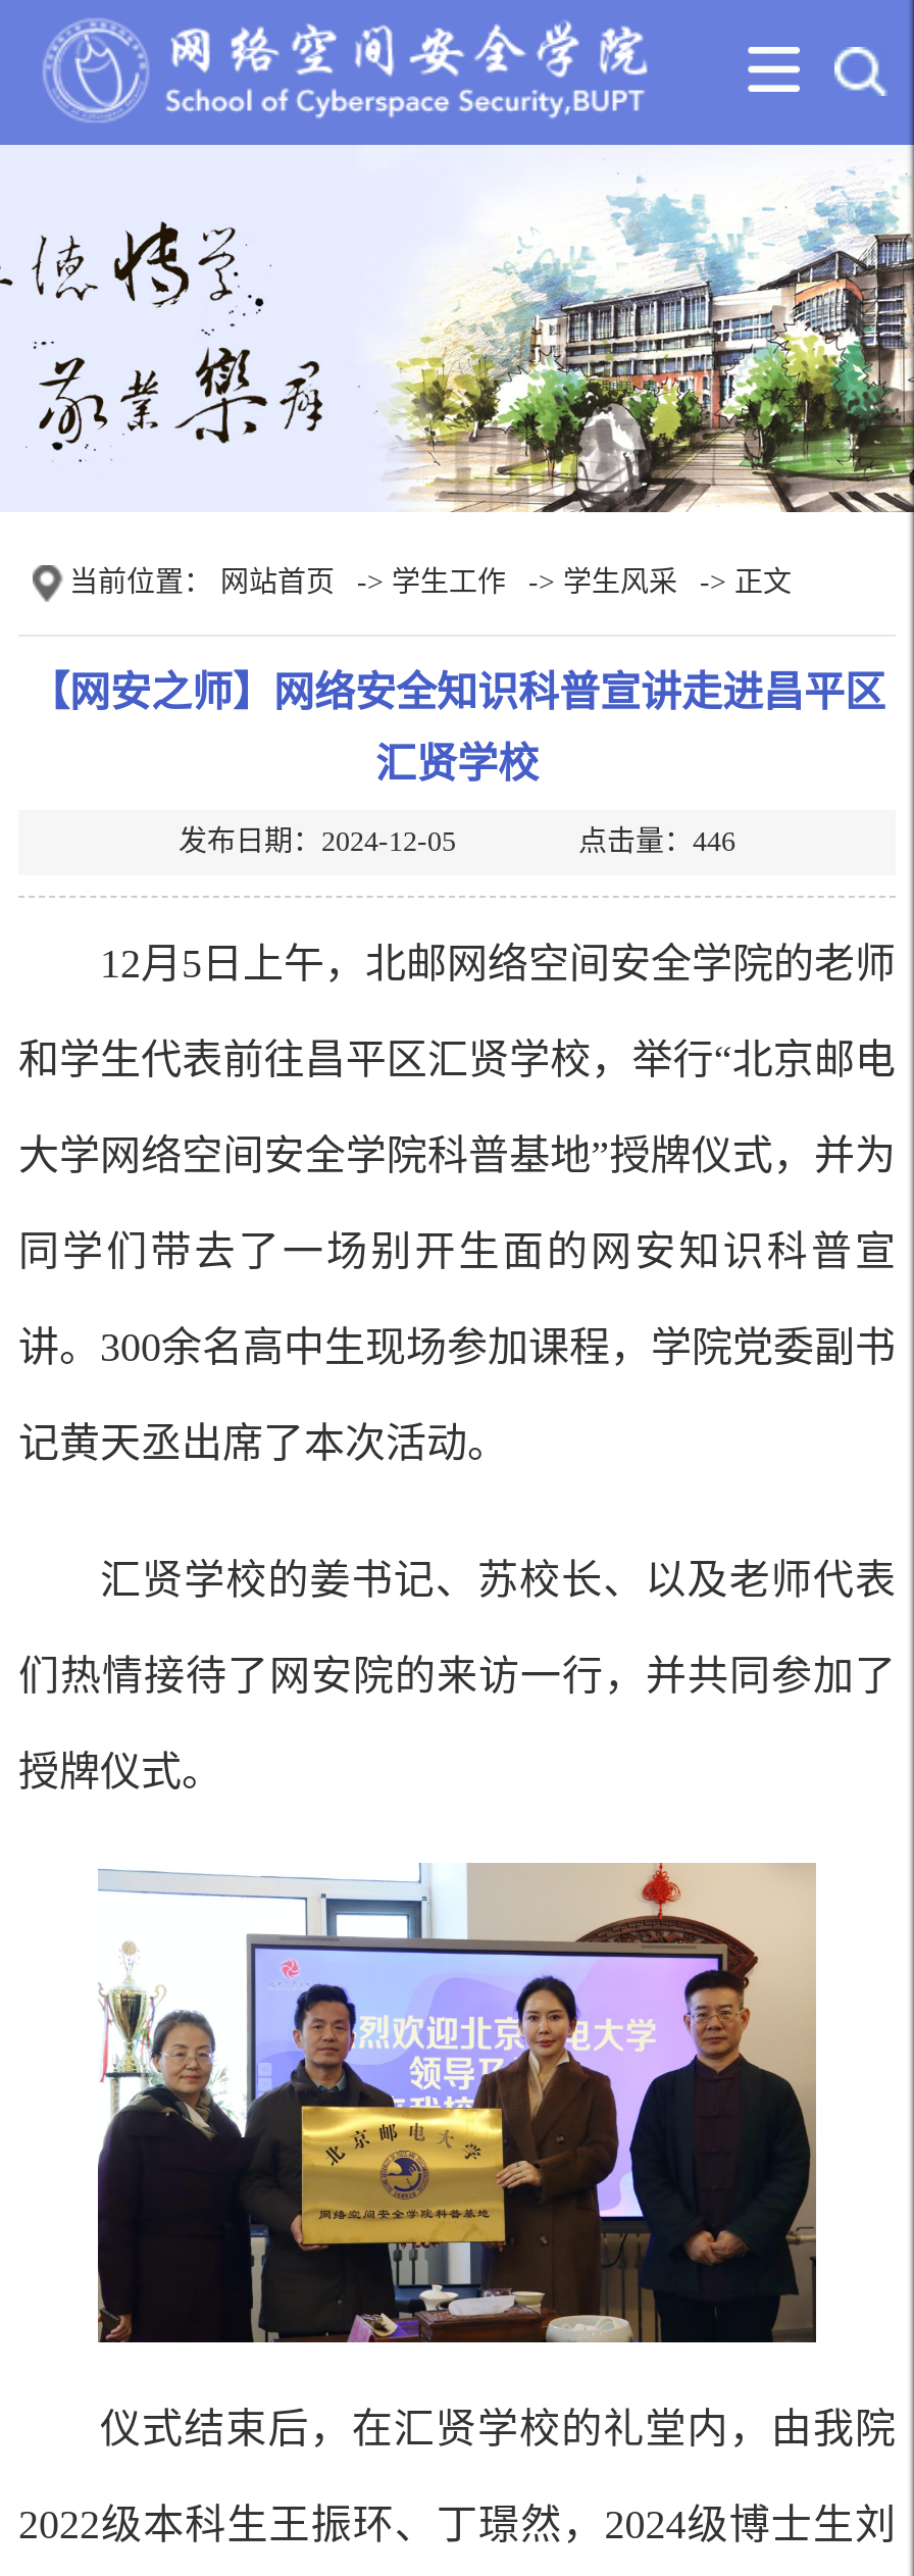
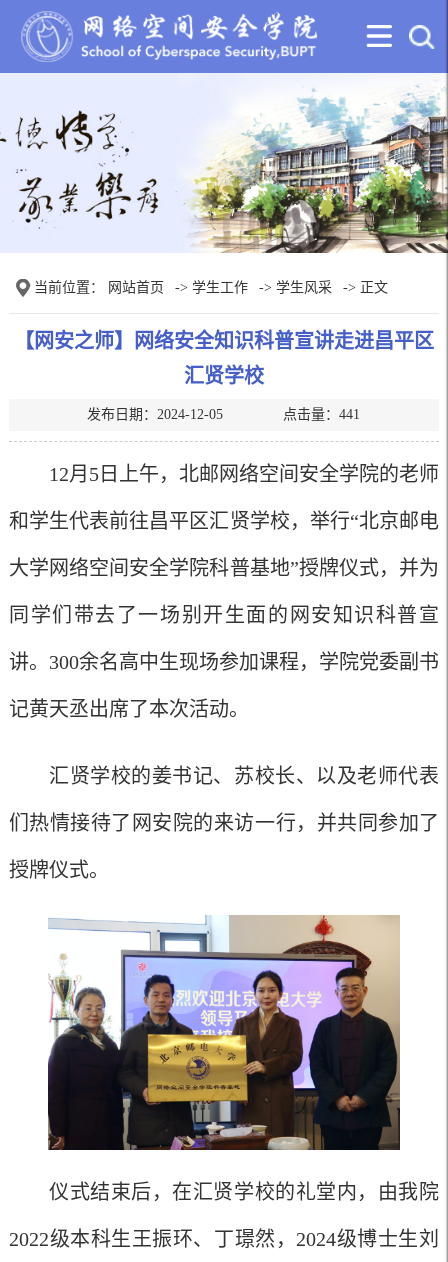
[179,827,735,857] 发布日期：2024-12-05 点击量：446 -> [87,407,360,422] 发布日期：2024-12-05 点击量：441

